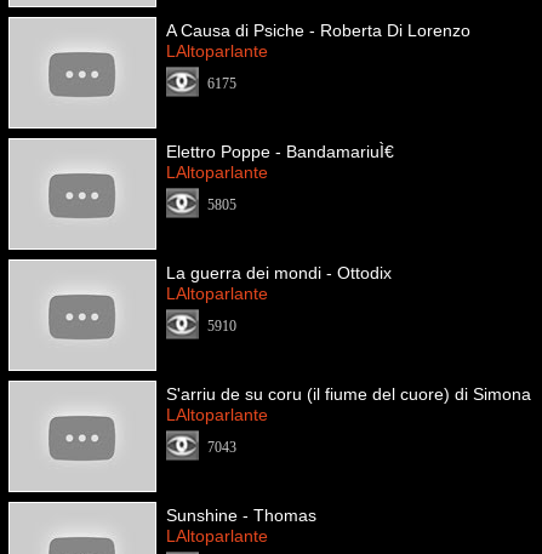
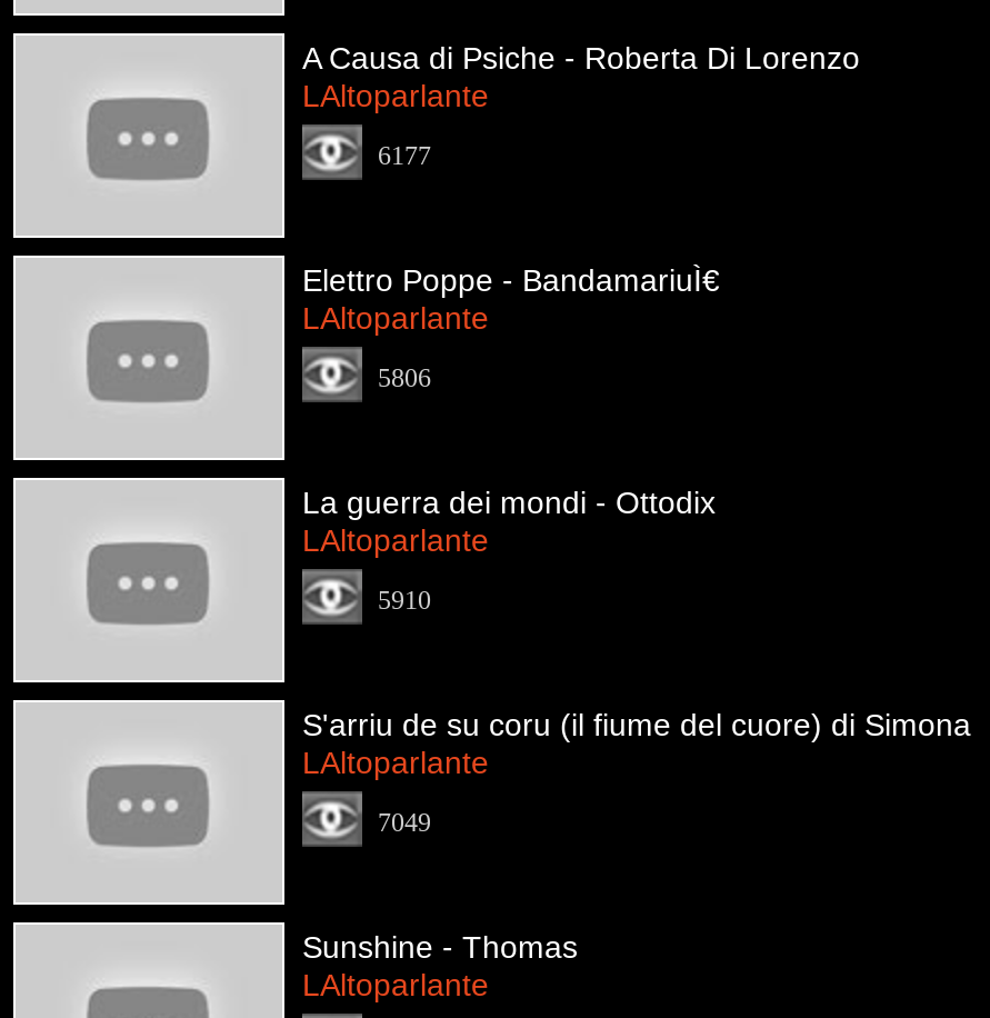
[207,75,236,92] 6175 -> [378,140,431,171] 6177
[207,196,236,213] 5805 -> [378,362,431,393] 5806
[207,439,236,456] 7043 -> [378,807,431,838] 7049

